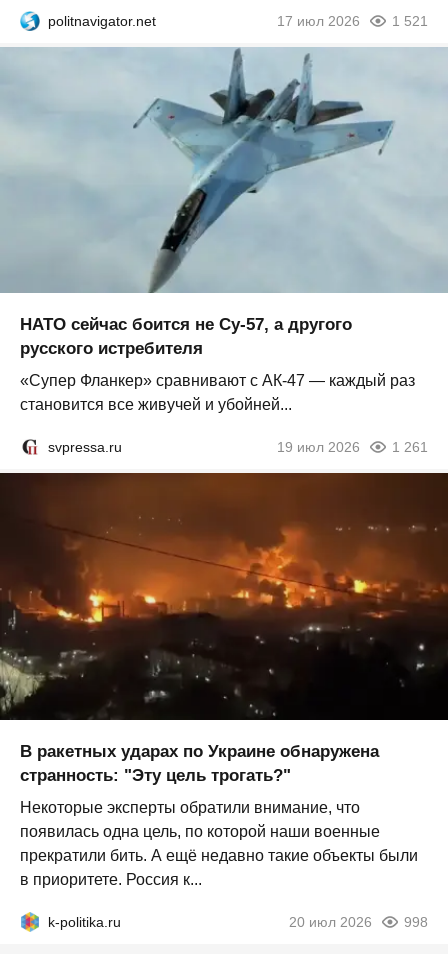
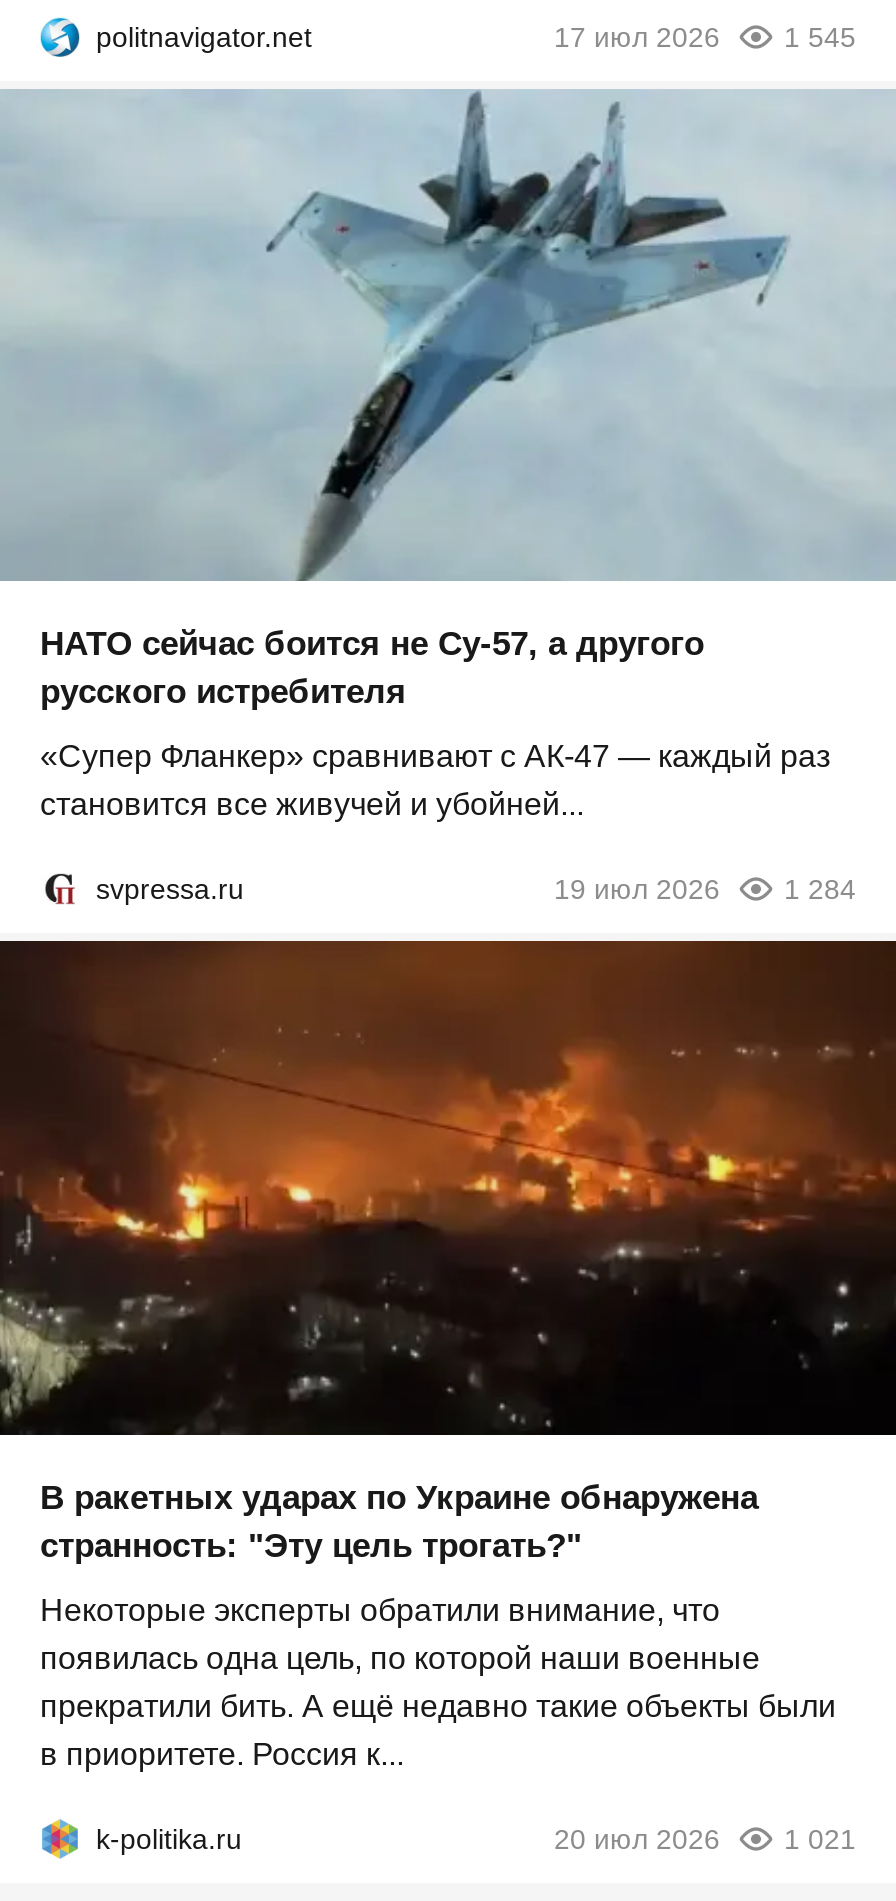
[392,13,428,29] 1 521 -> [784,21,856,53] 1 545
[277,439,428,455] 19 июл 2026 1 261 -> [554,874,856,906] 19 июл 2026 1 284
[289,914,428,930] 20 июл 2026 998 -> [554,1822,856,1854] 20 июл 2026 1 021

